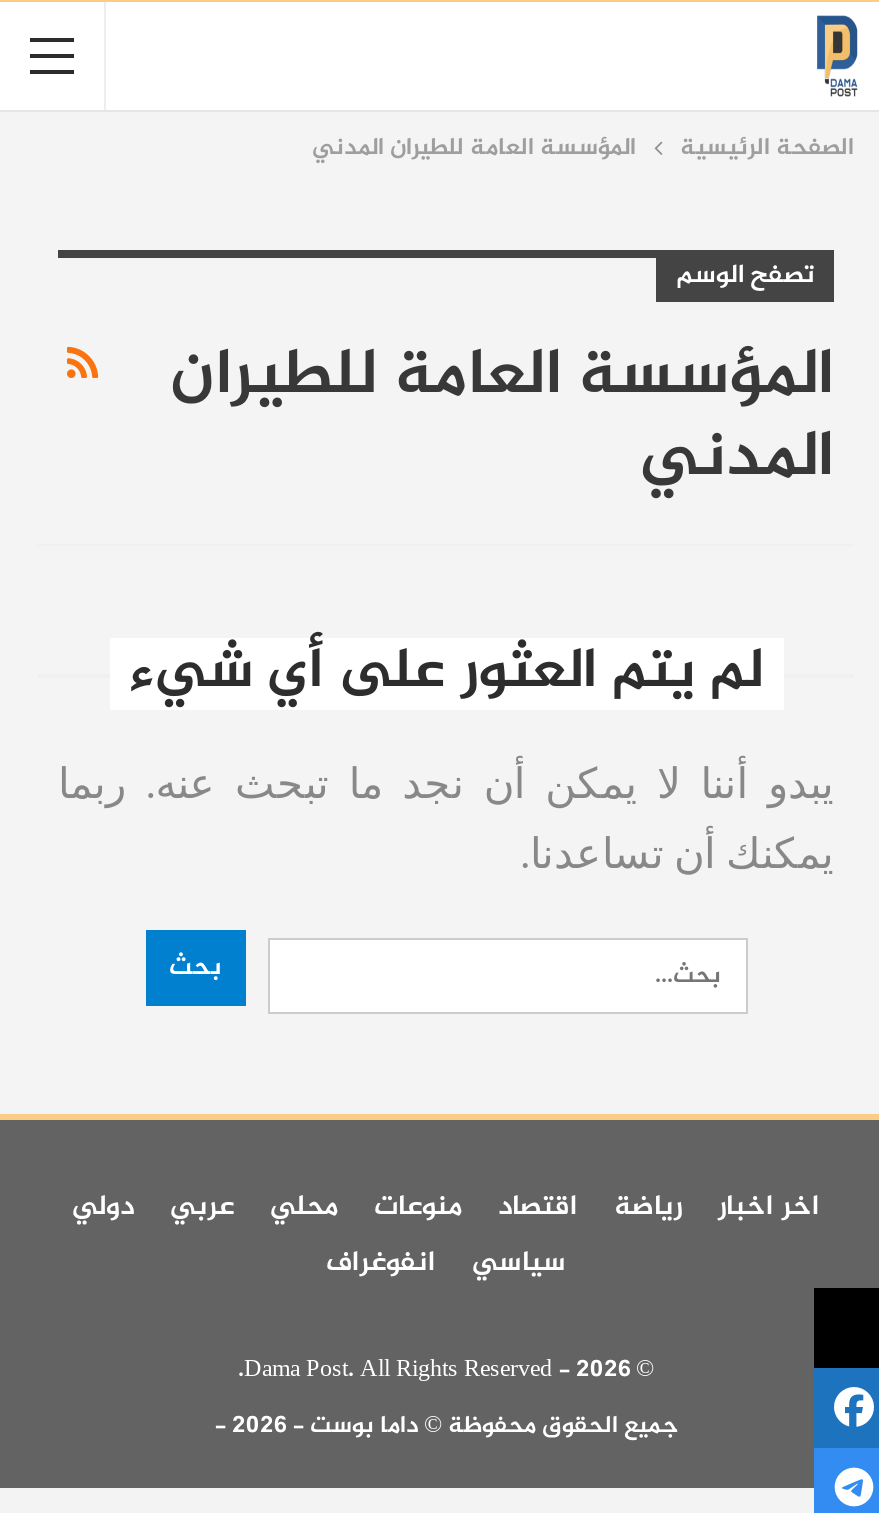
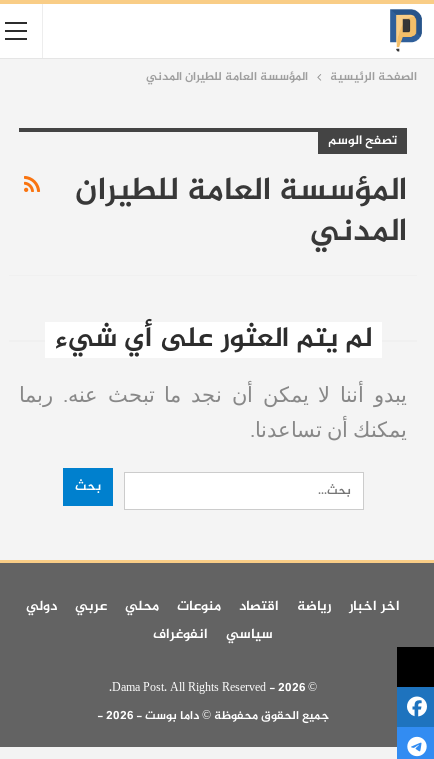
[800,12,864,98] [image] -> [389,8,423,52] [image]

